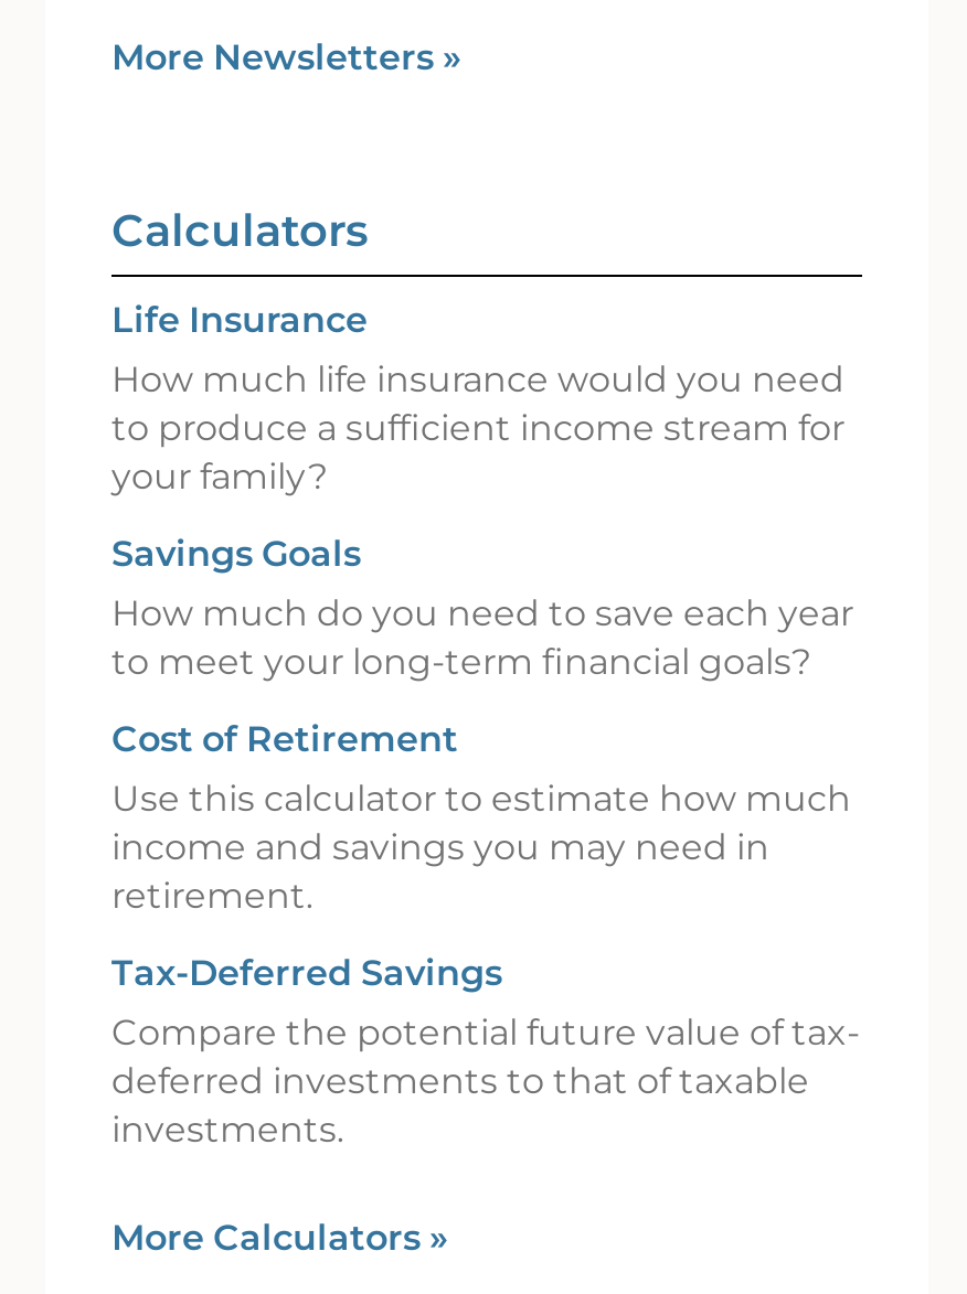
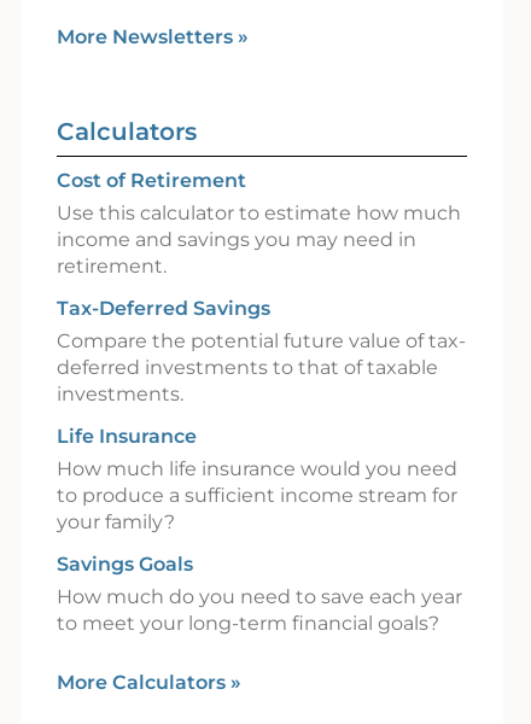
moved [111,298,853,682] -> [57,424,462,634]: Life Insurance | How much life insurance would you need | to produce a sufficient income stream for | your family? | Savings Goals | How much do you need to save each year | to meet your long-term financial goals?
moved [111,717,860,1150] -> [57,169,466,405]: Cost of Retirement | Use this calculator to estimate how much | income and savings you may need in | retirement. | Tax-Deferred Savings | Compare the potential future value of tax- | deferred investments to that of taxable | investments.

